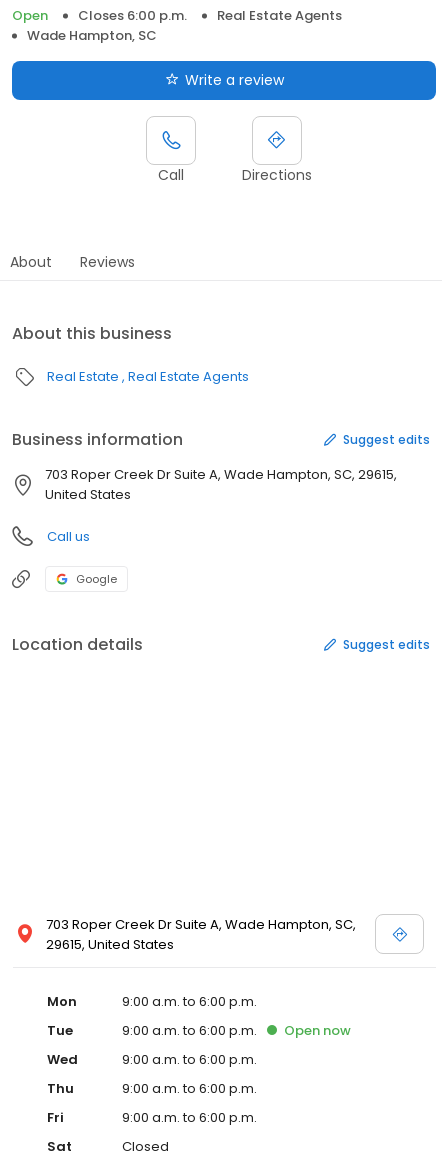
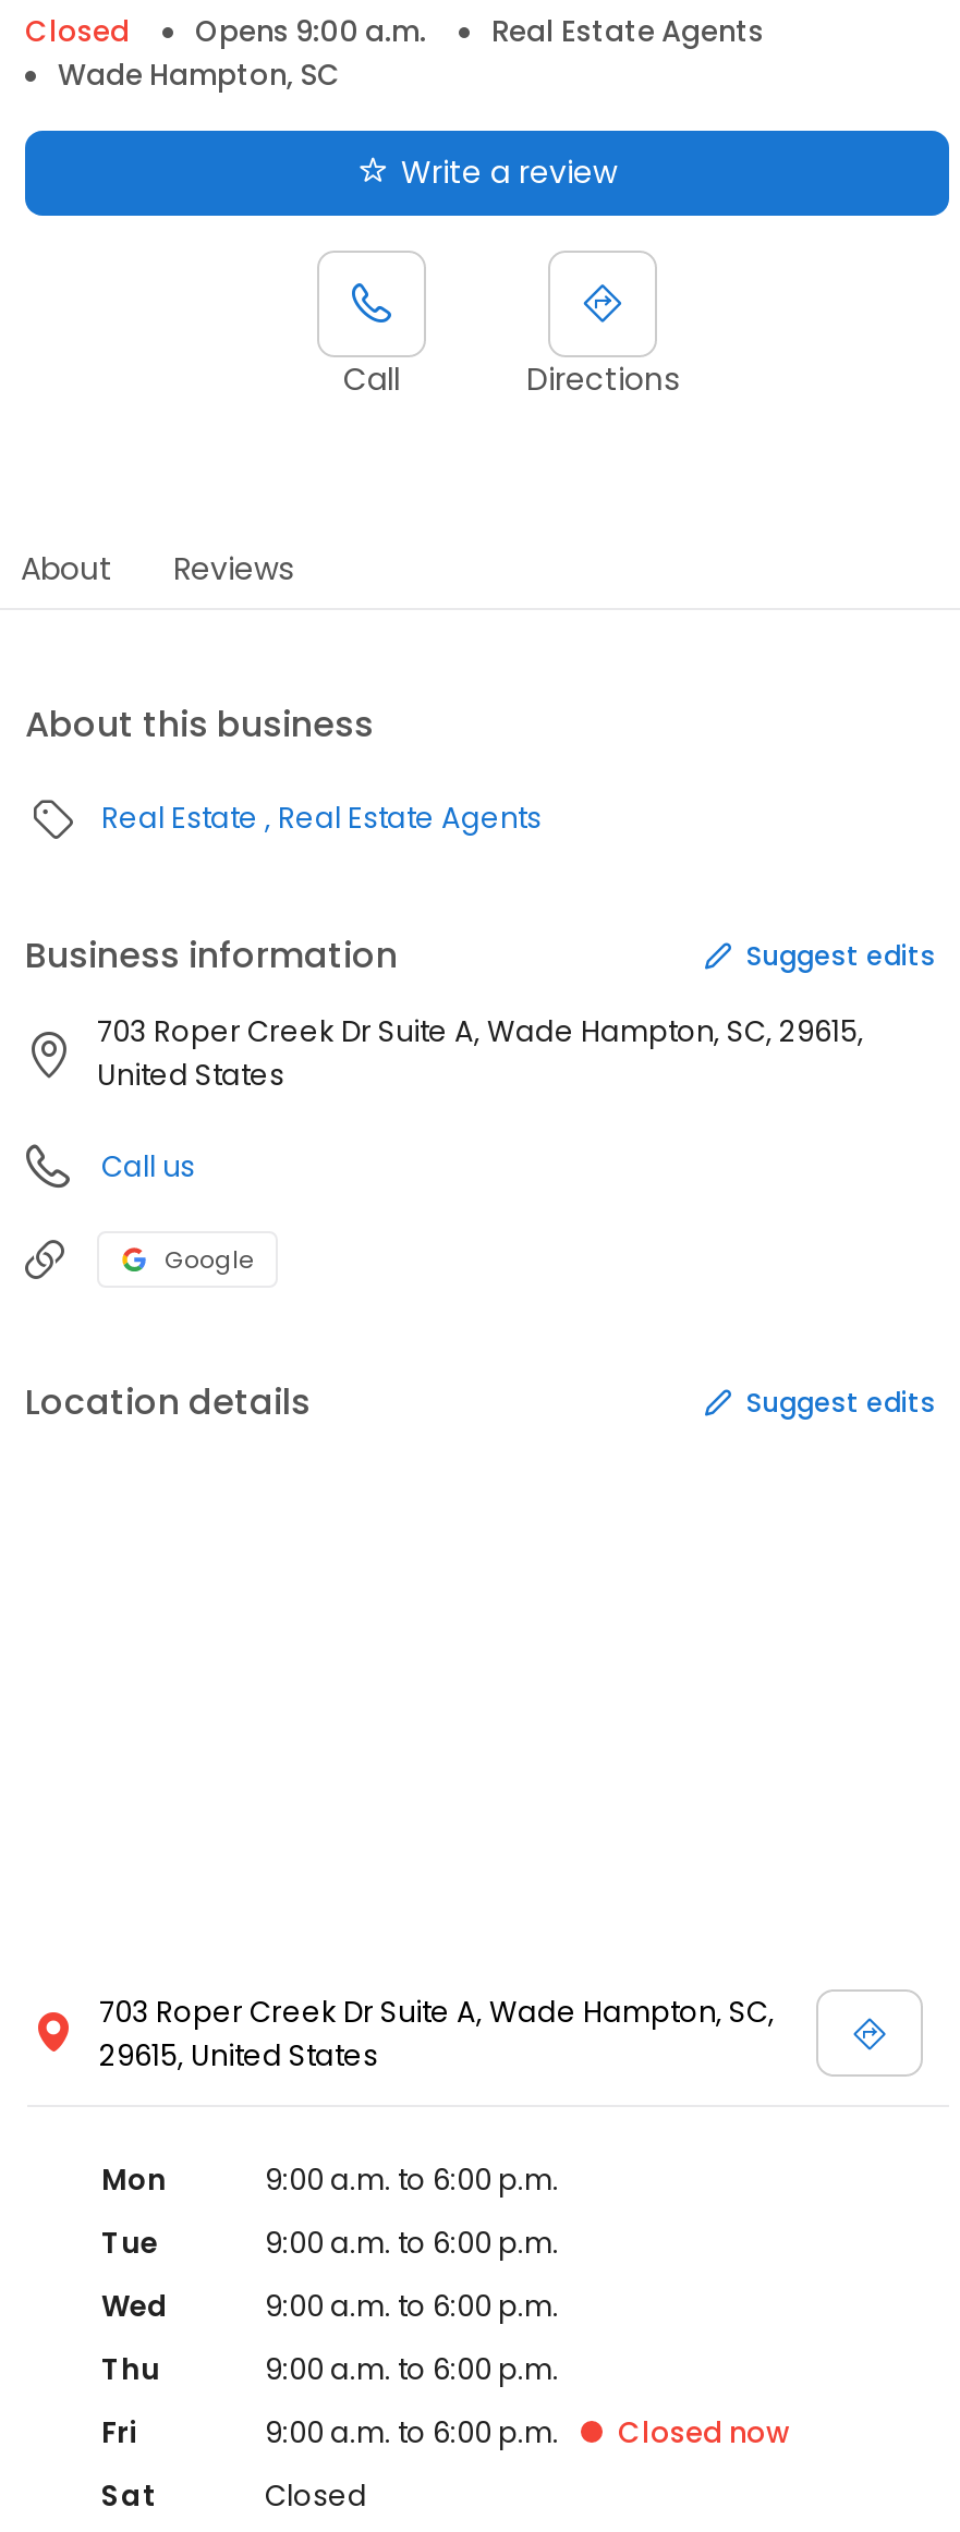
[12,6,187,25] Open | Closes 6:00 p.m. -> [25,11,426,53] Closed | Opens 9:00 a.m.
[284,1021,351,1040] Open now -> none
none -> [618,2413,790,2454] Closed now

